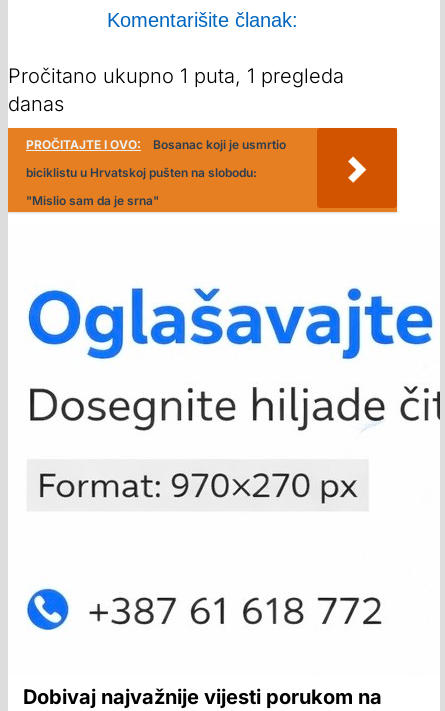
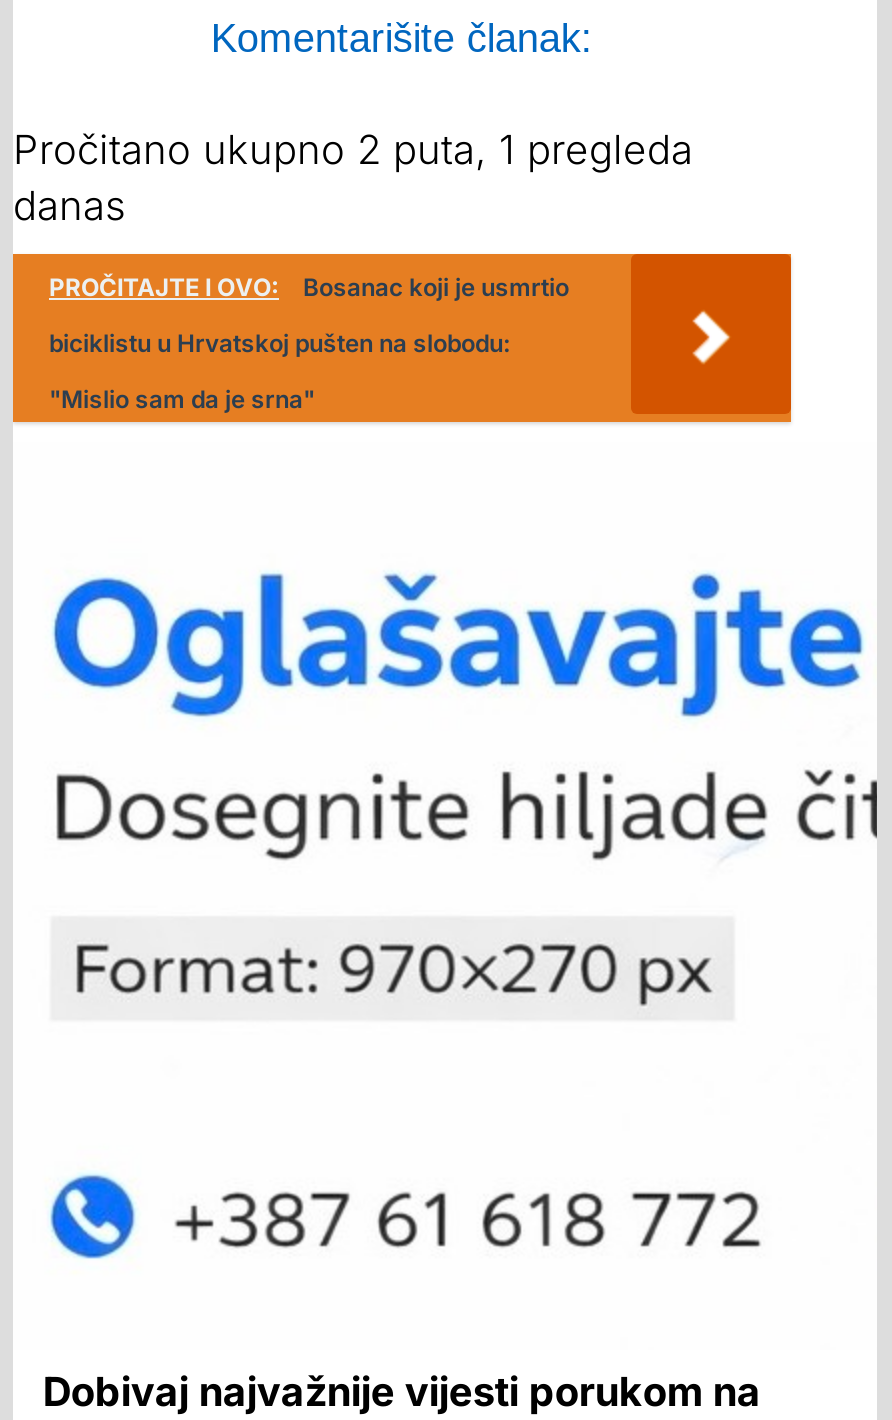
[8,64,344,88] Pročitano ukupno 1 puta, 1 pregleda -> [13,126,693,174] Pročitano ukupno 2 puta, 1 pregleda

